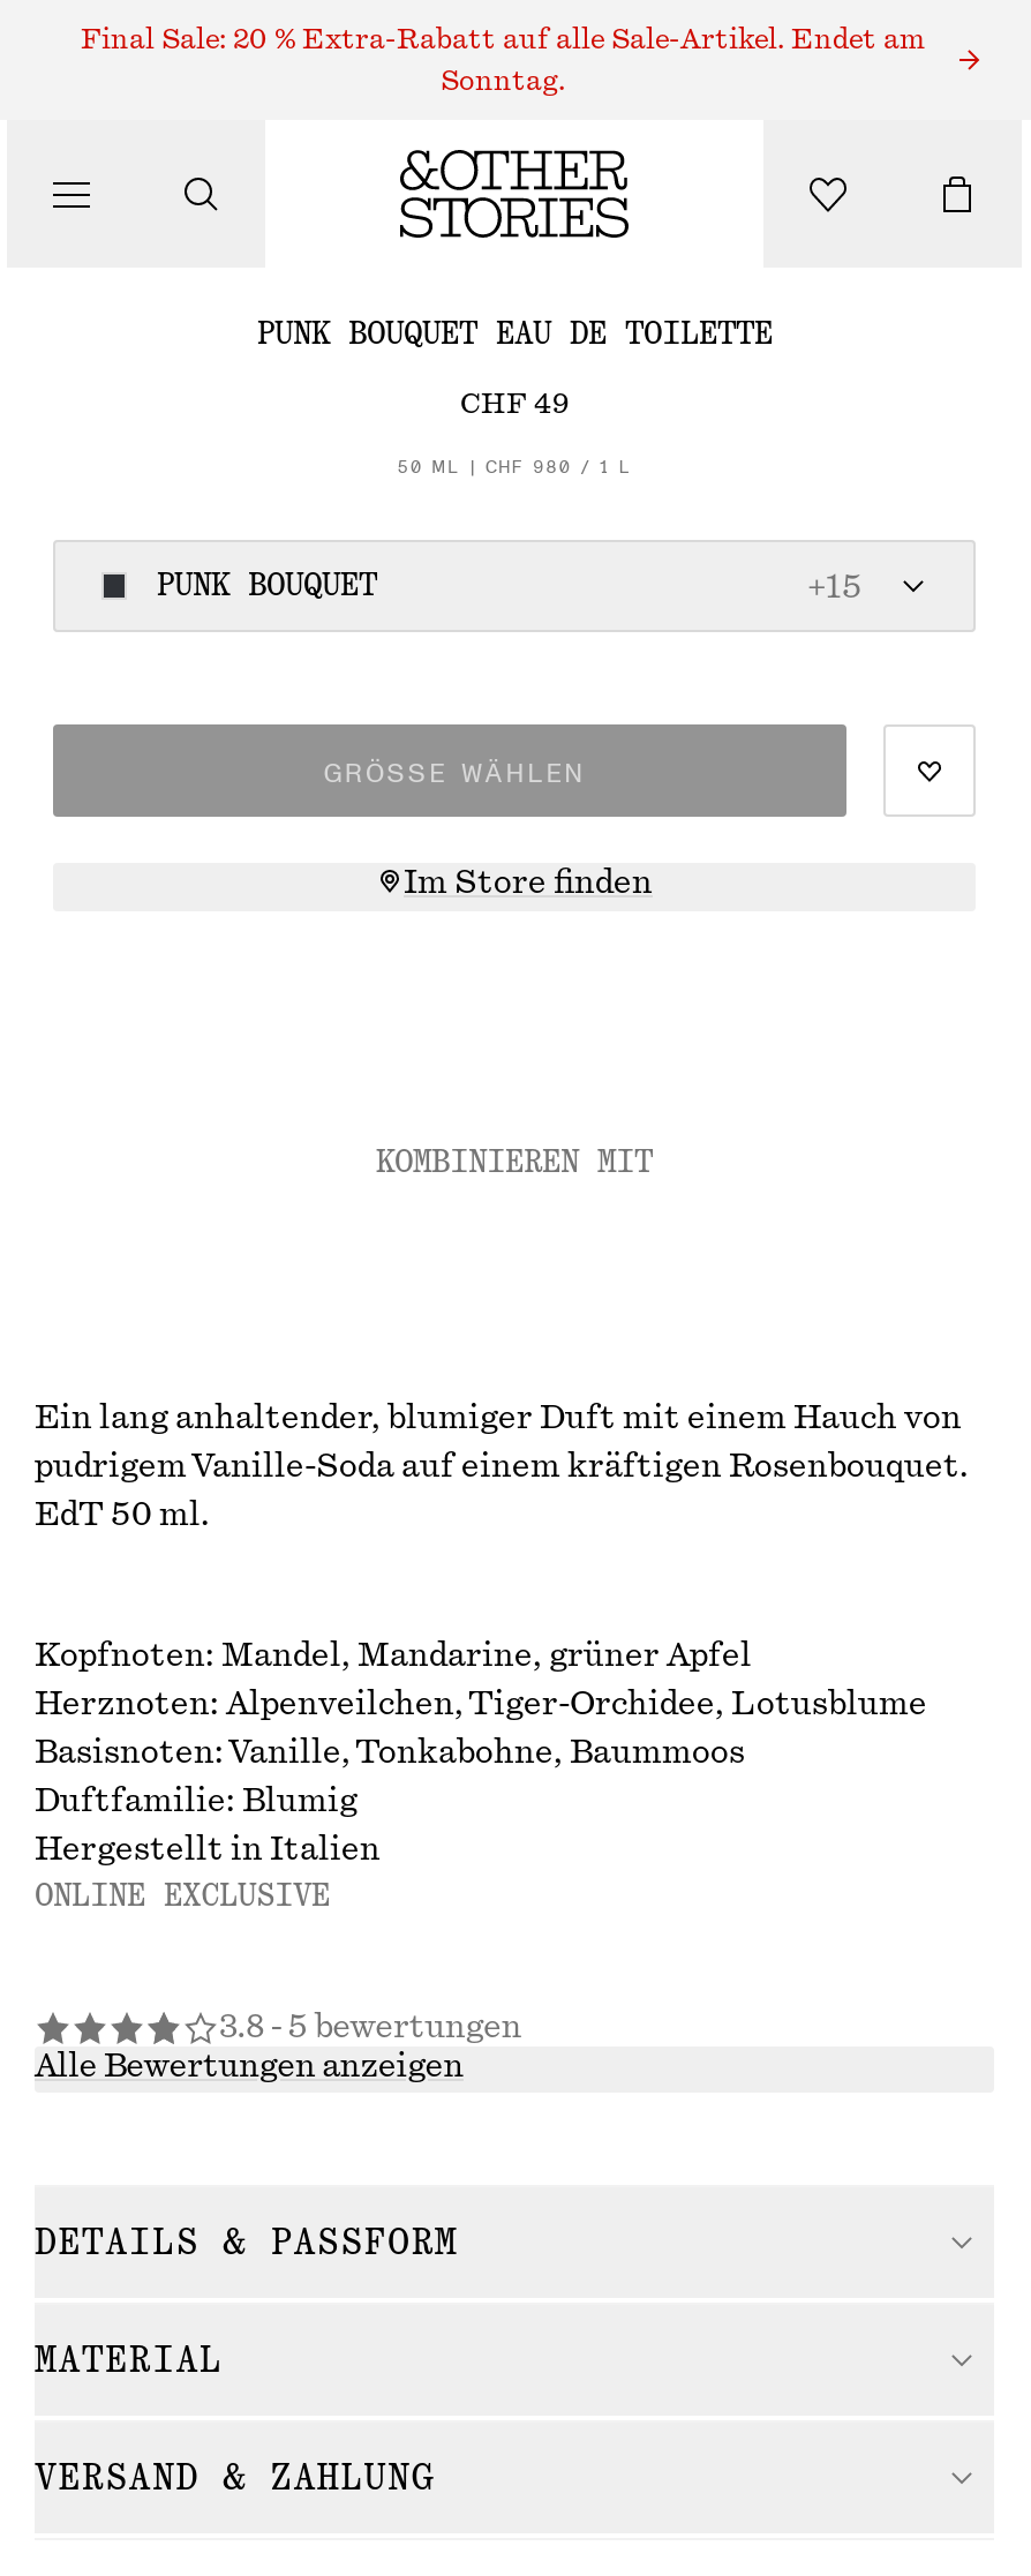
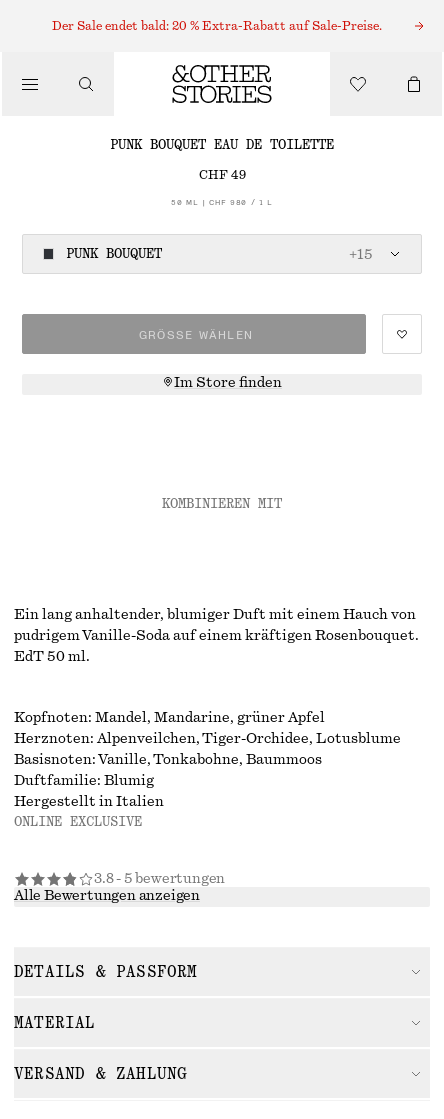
[81,25,925,95] Final Sale: 20 % Extra-Rabatt auf alle Sale-Artikel. Endet am | Sonntag. -> [52,20,382,32] Der Sale endet bald: 20 % Extra-Rabatt auf Sale-Preise.

